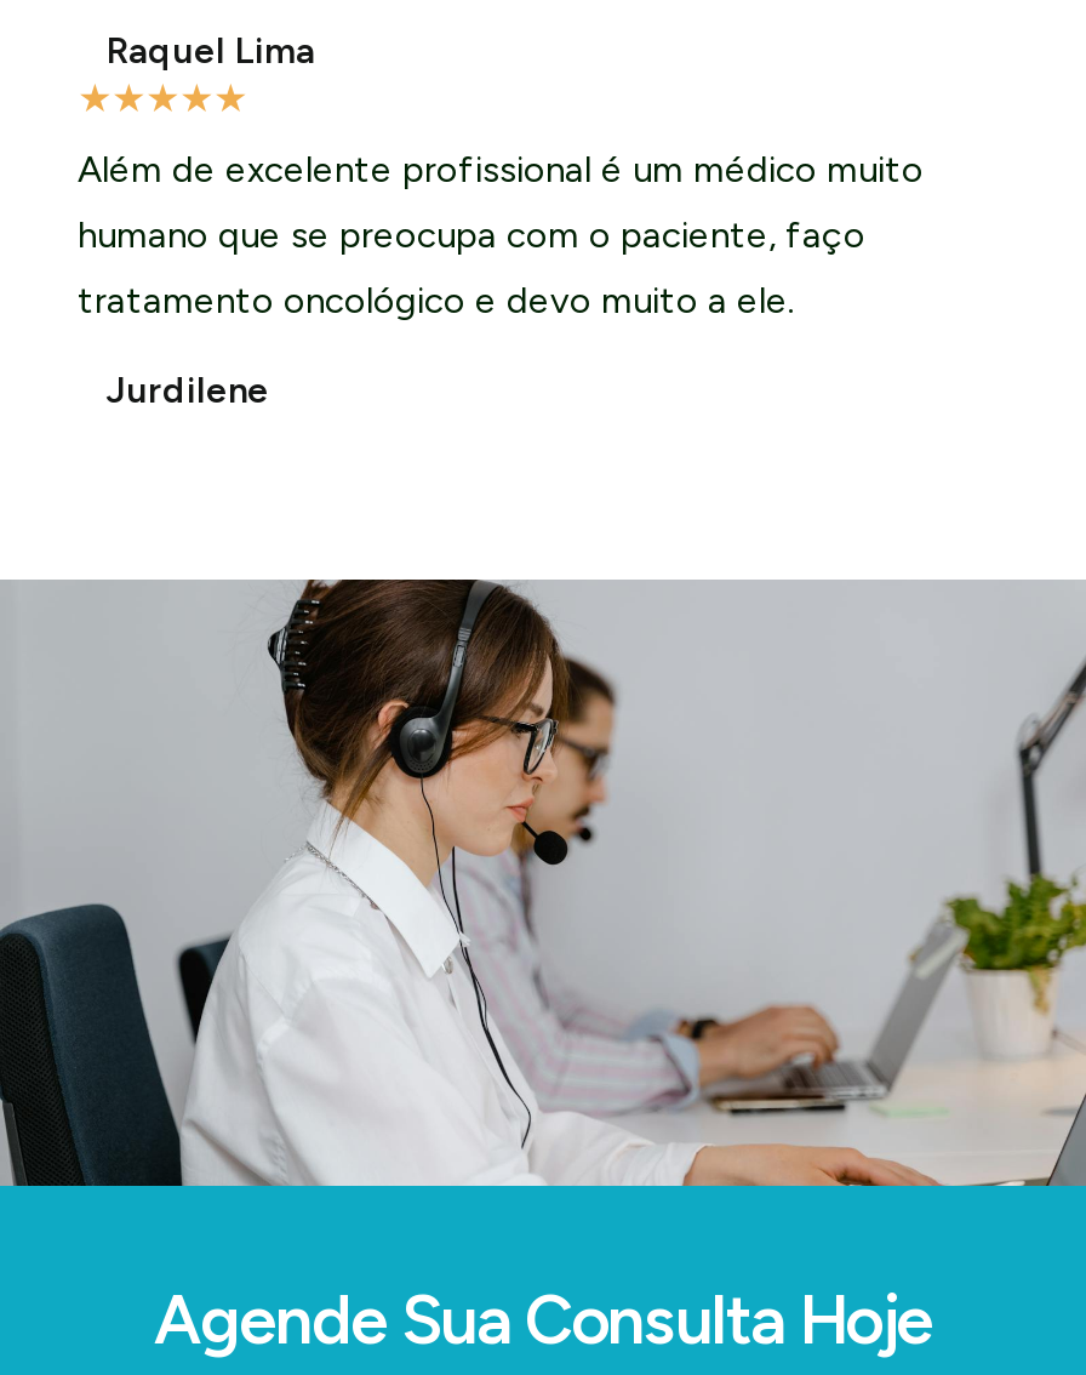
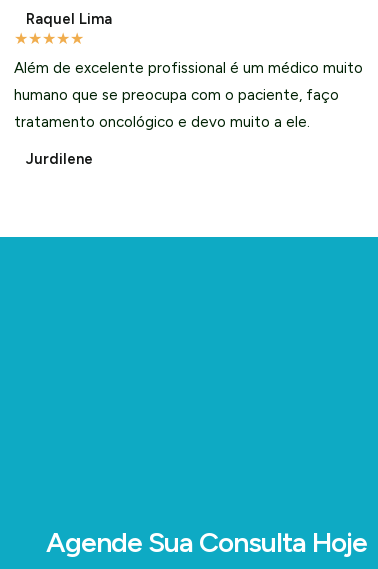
[7,577,1079,1188] [image] -> none

